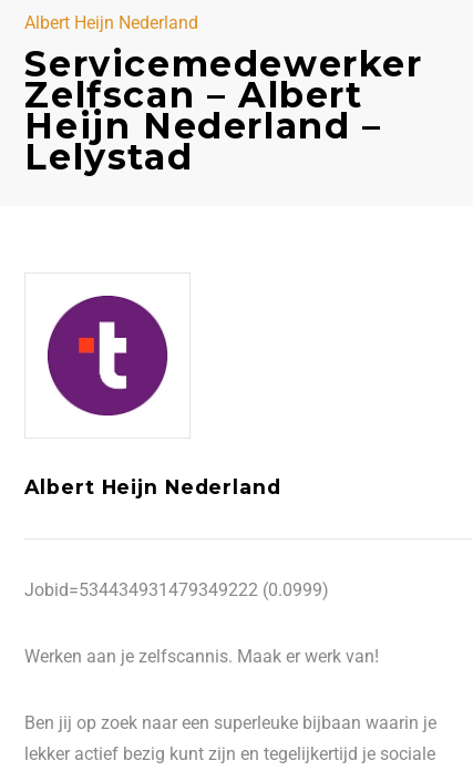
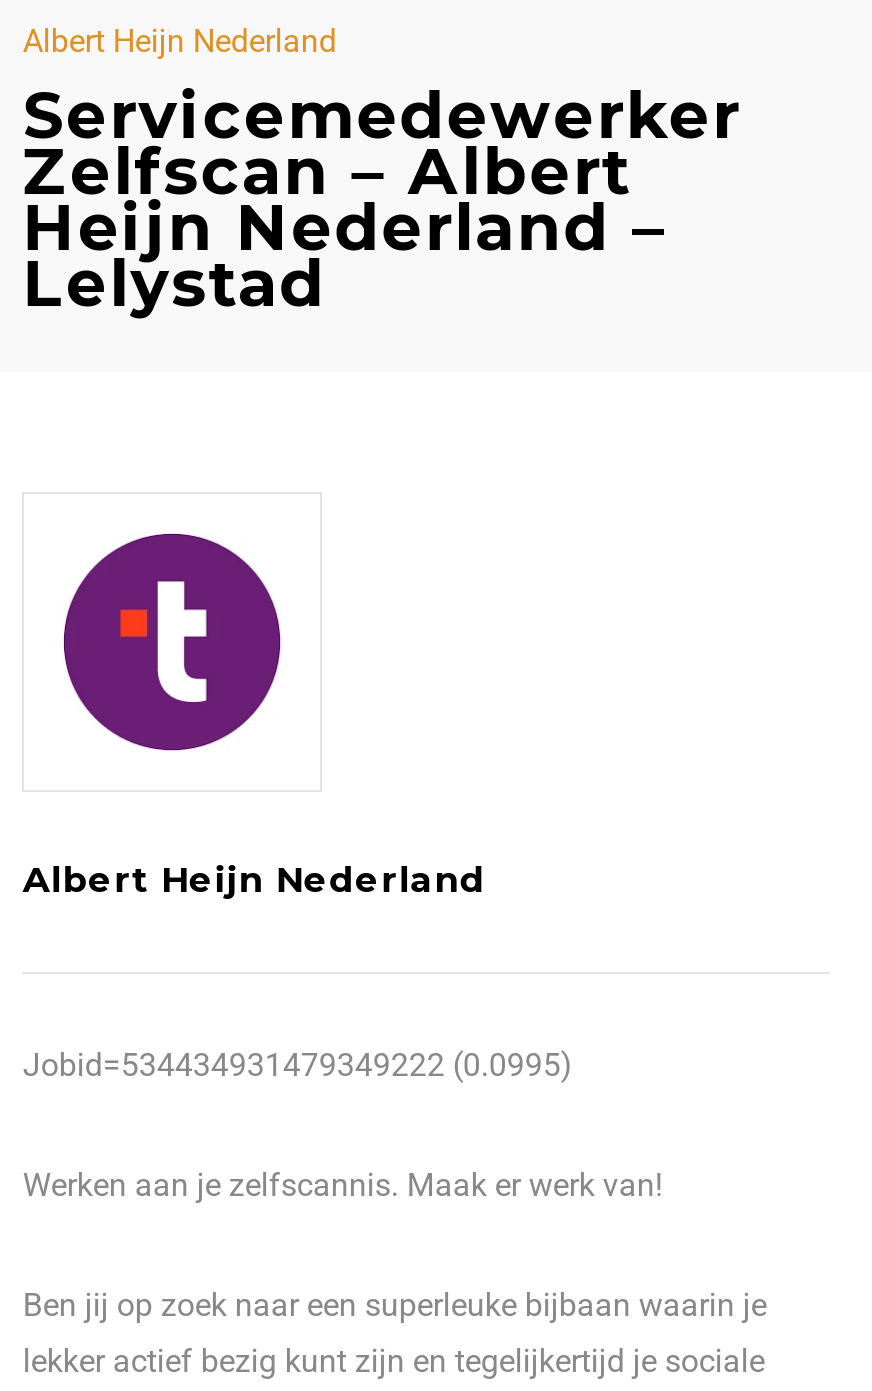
[25,579,329,600] Jobid=534434931479349222 (0.0999) -> [23,1046,573,1084] Jobid=534434931479349222 (0.0995)

